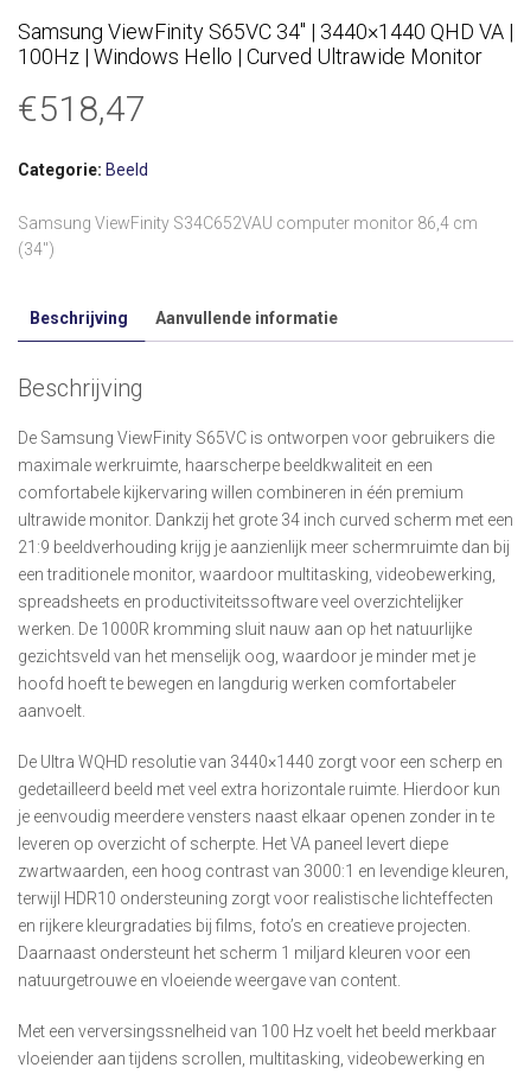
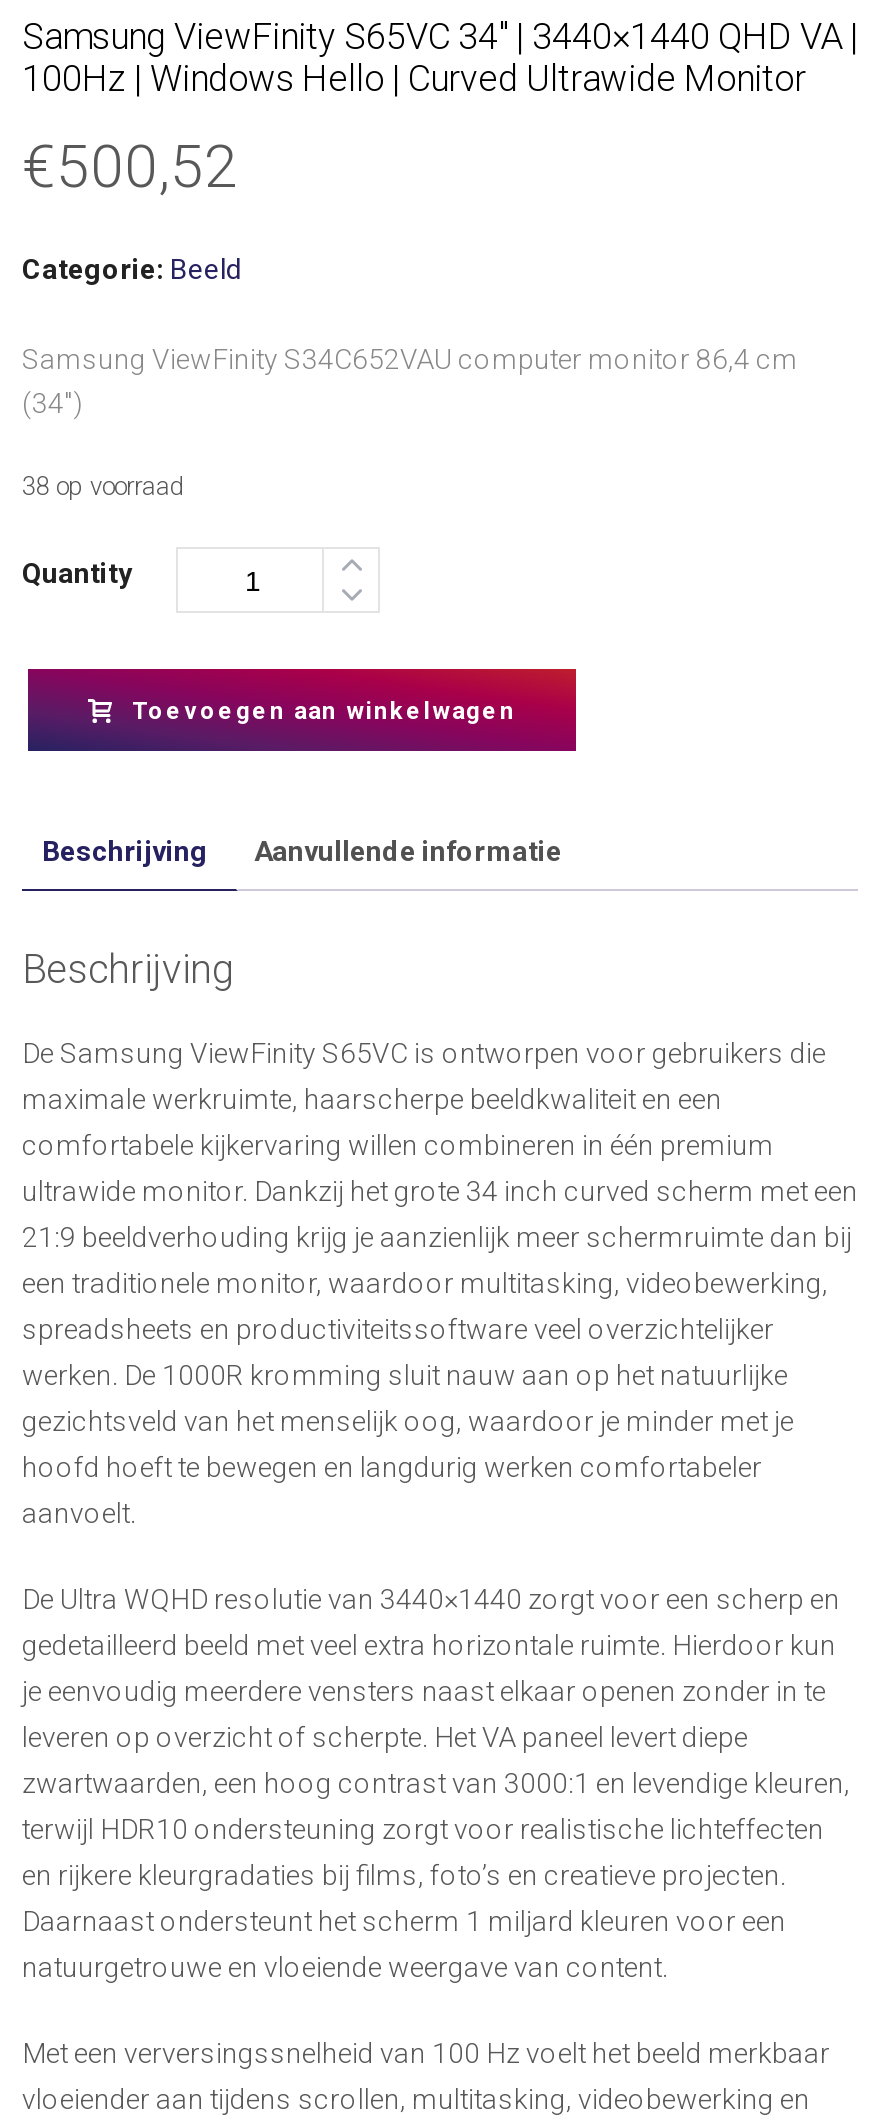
[18,88,146,129] €518,47 -> [22,131,238,201] €500,52
none -> [22,471,186,589] 38 op voorraad | Quantity
none -> [132,697,516,725] Toevoegen aan winkelwagen

